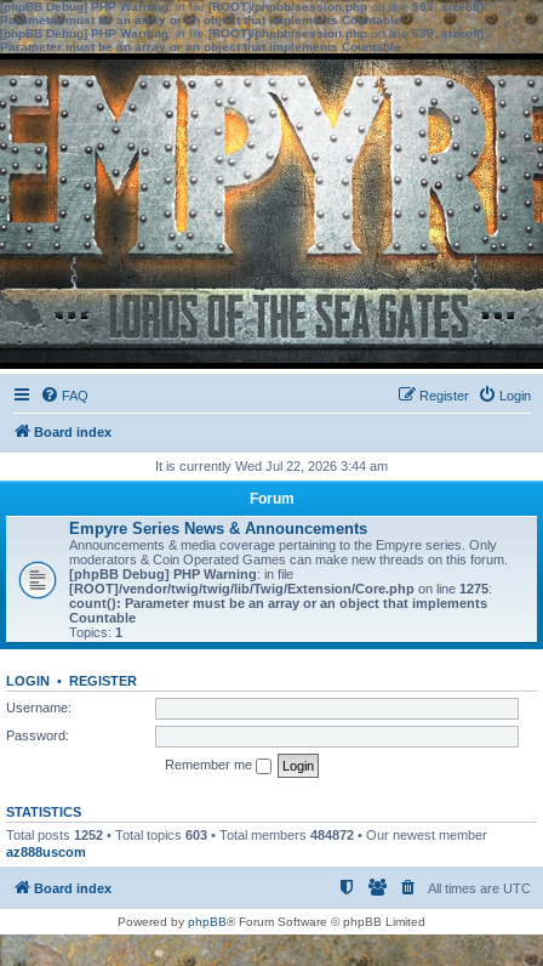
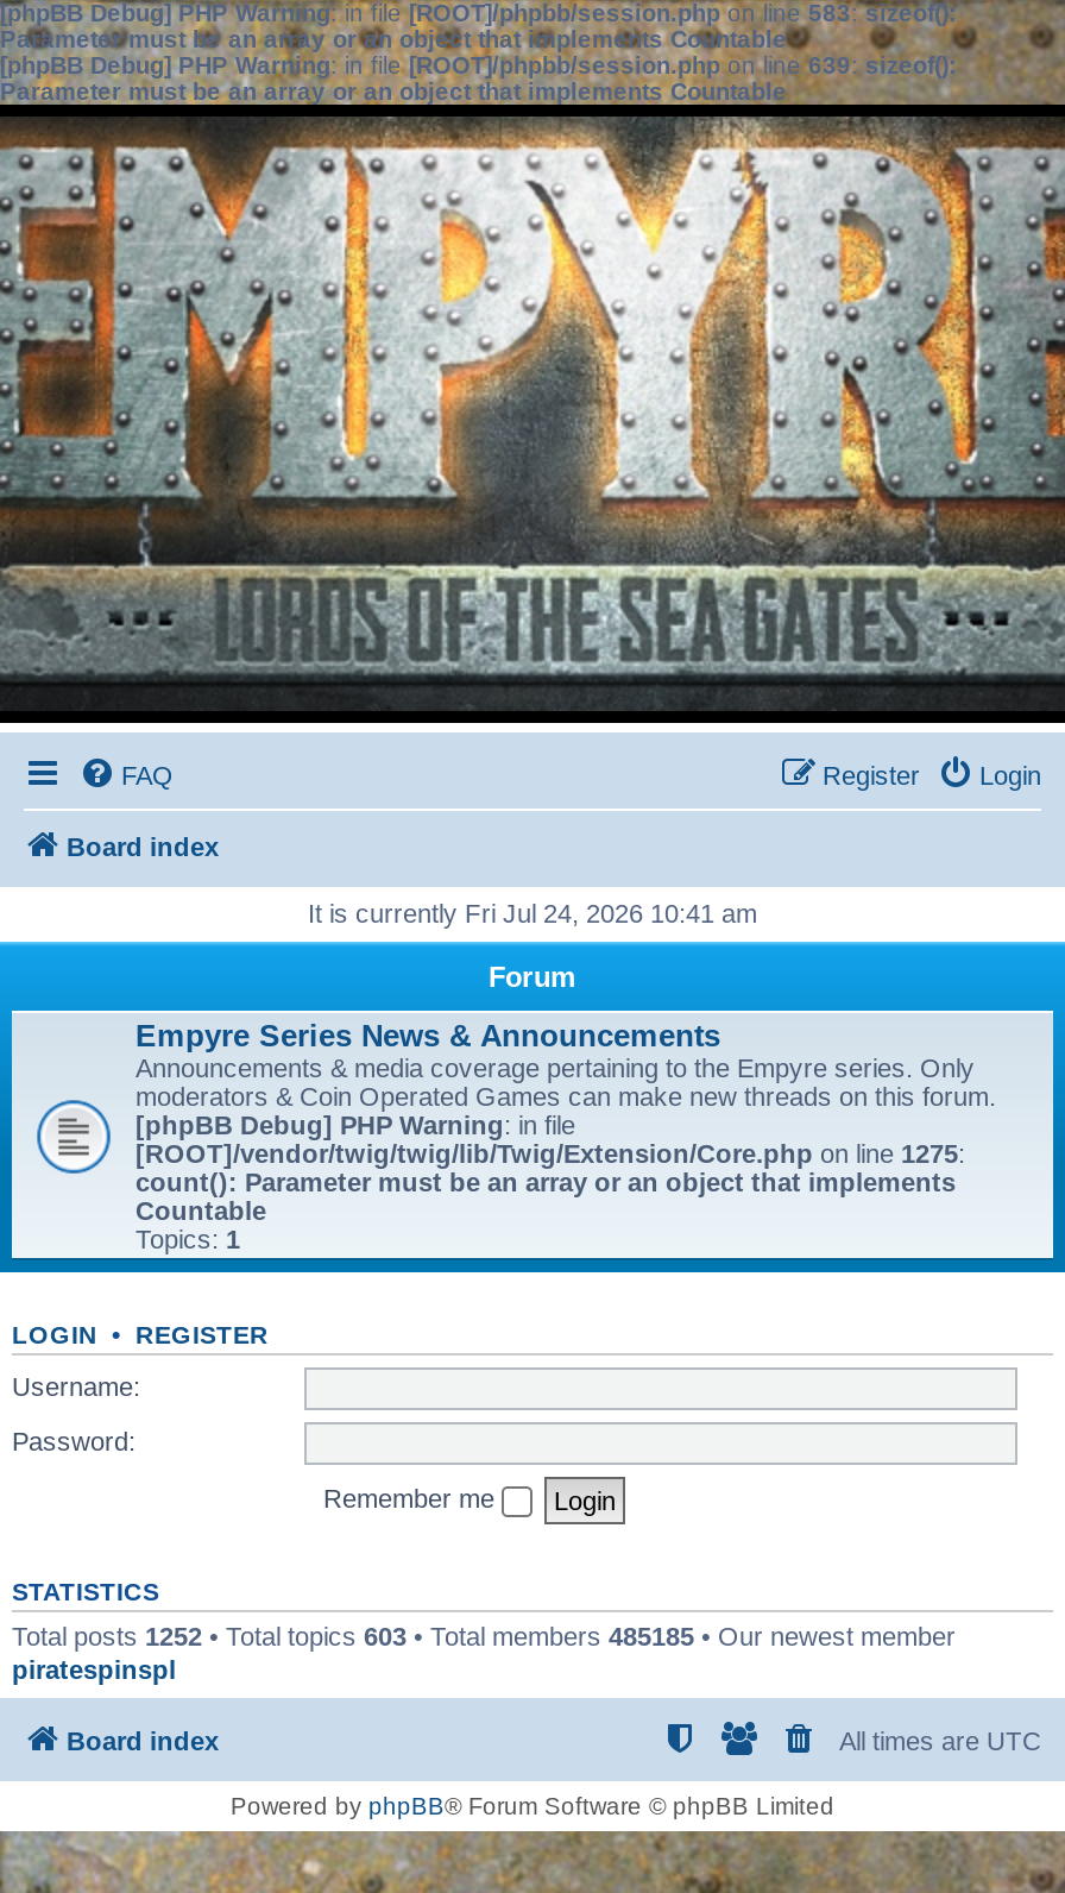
[155,459,388,473] It is currently Wed Jul 22, 2026 3:44 am -> [308,899,757,927] It is currently Fri Jul 24, 2026 10:41 am
[6,827,487,859] Total posts 1252 • Total topics 603 • Total members 484872 • Our newest member | az888uscom -> [12,1621,956,1683] Total posts 1252 • Total topics 603 • Total members 485185 • Our newest member | piratespinspl

